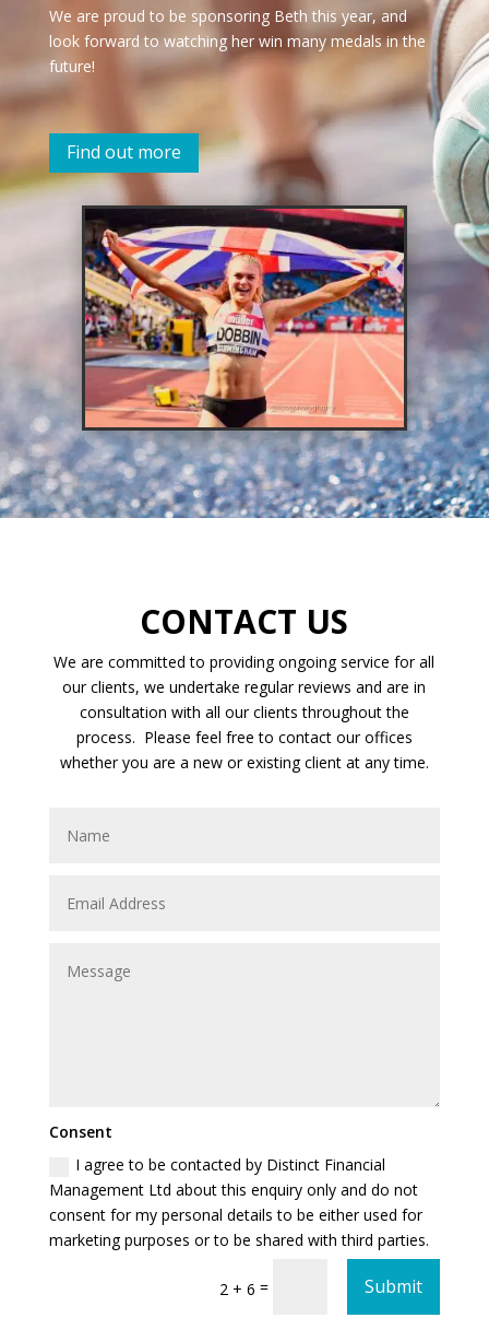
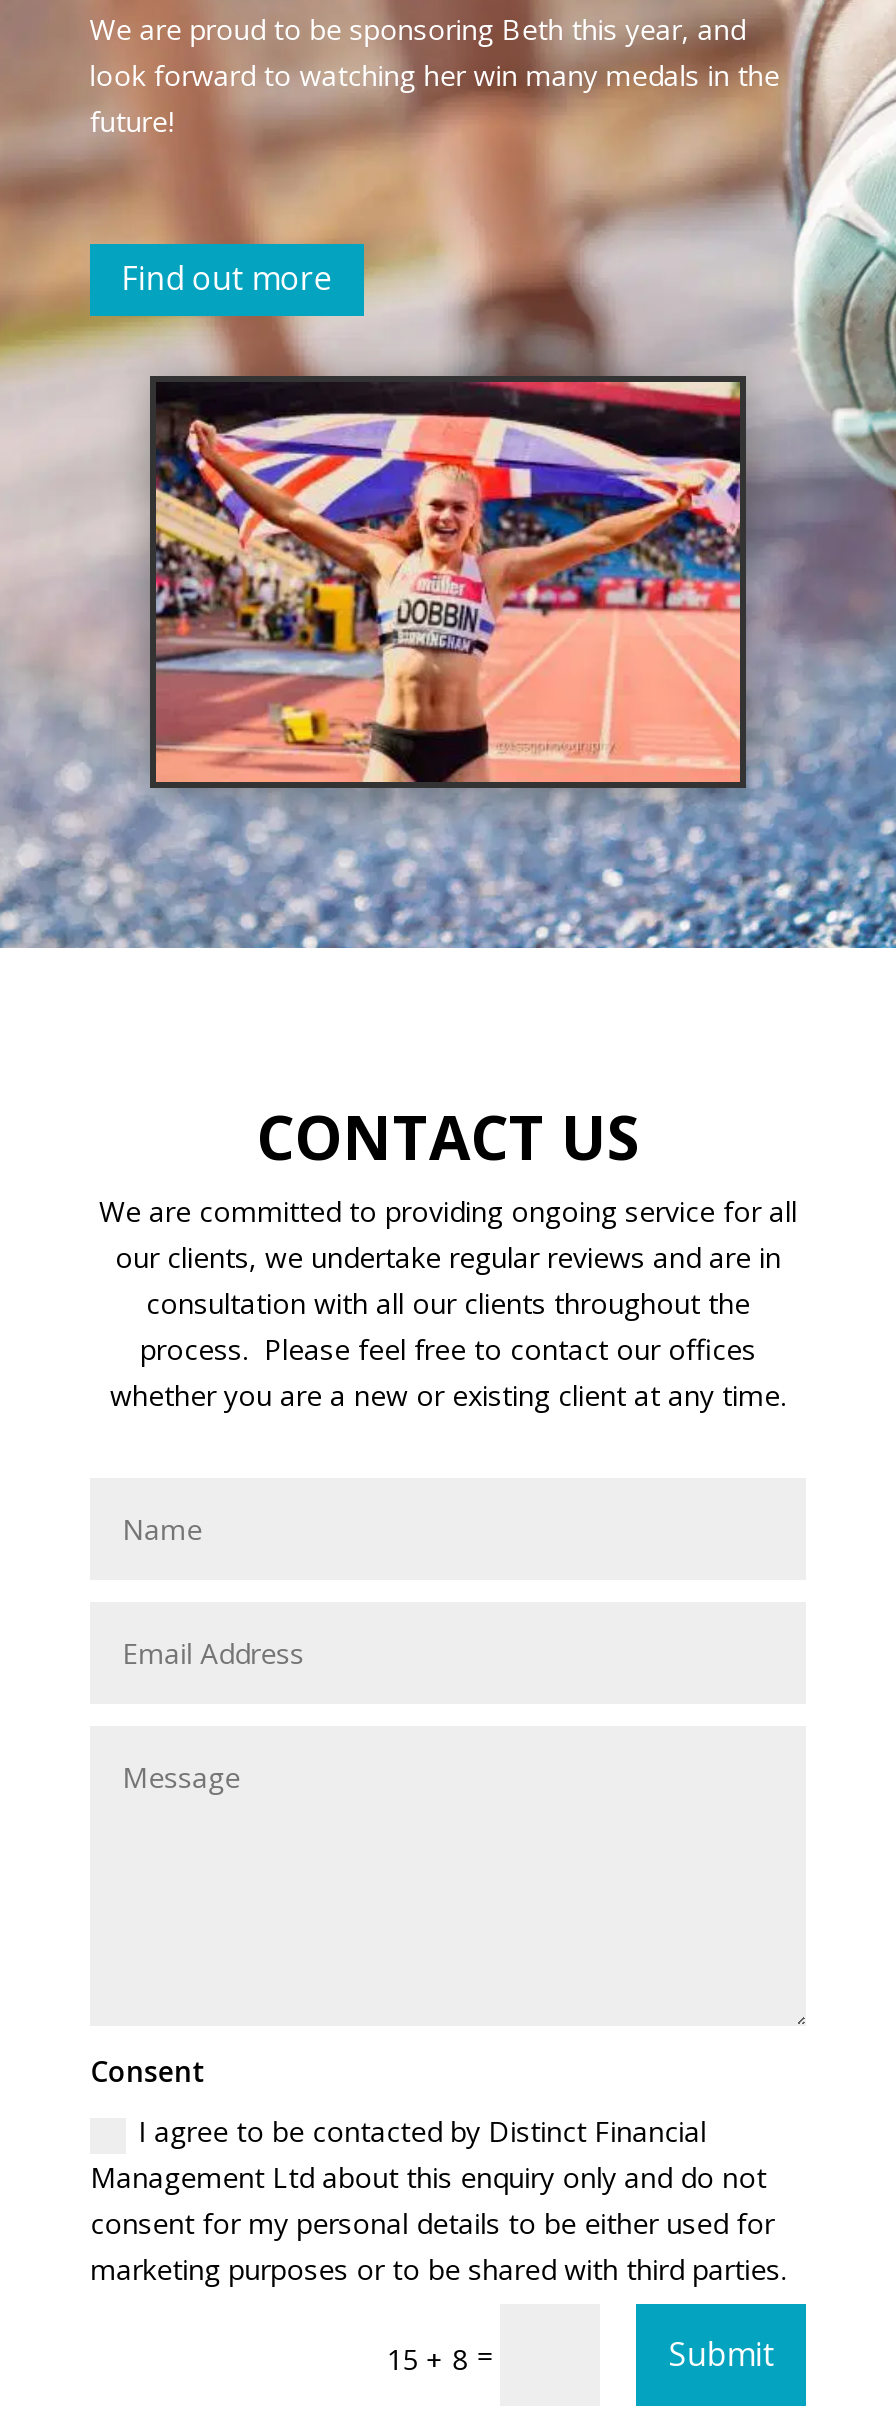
[220,1276,273,1299] 2 + 6 = -> [386,2336,500,2377] 15 + 8 =

